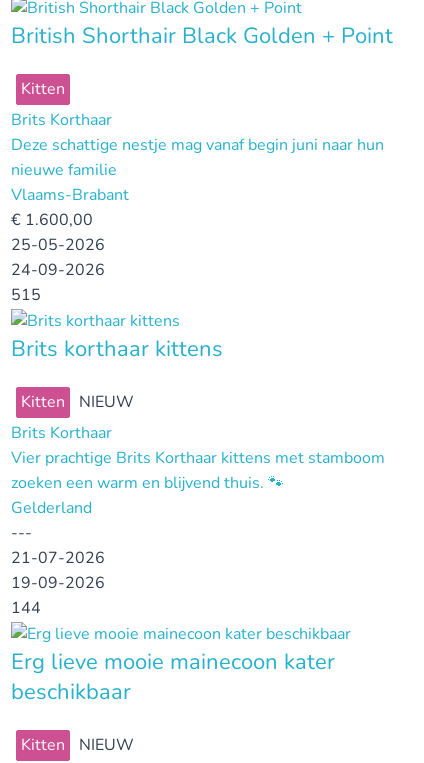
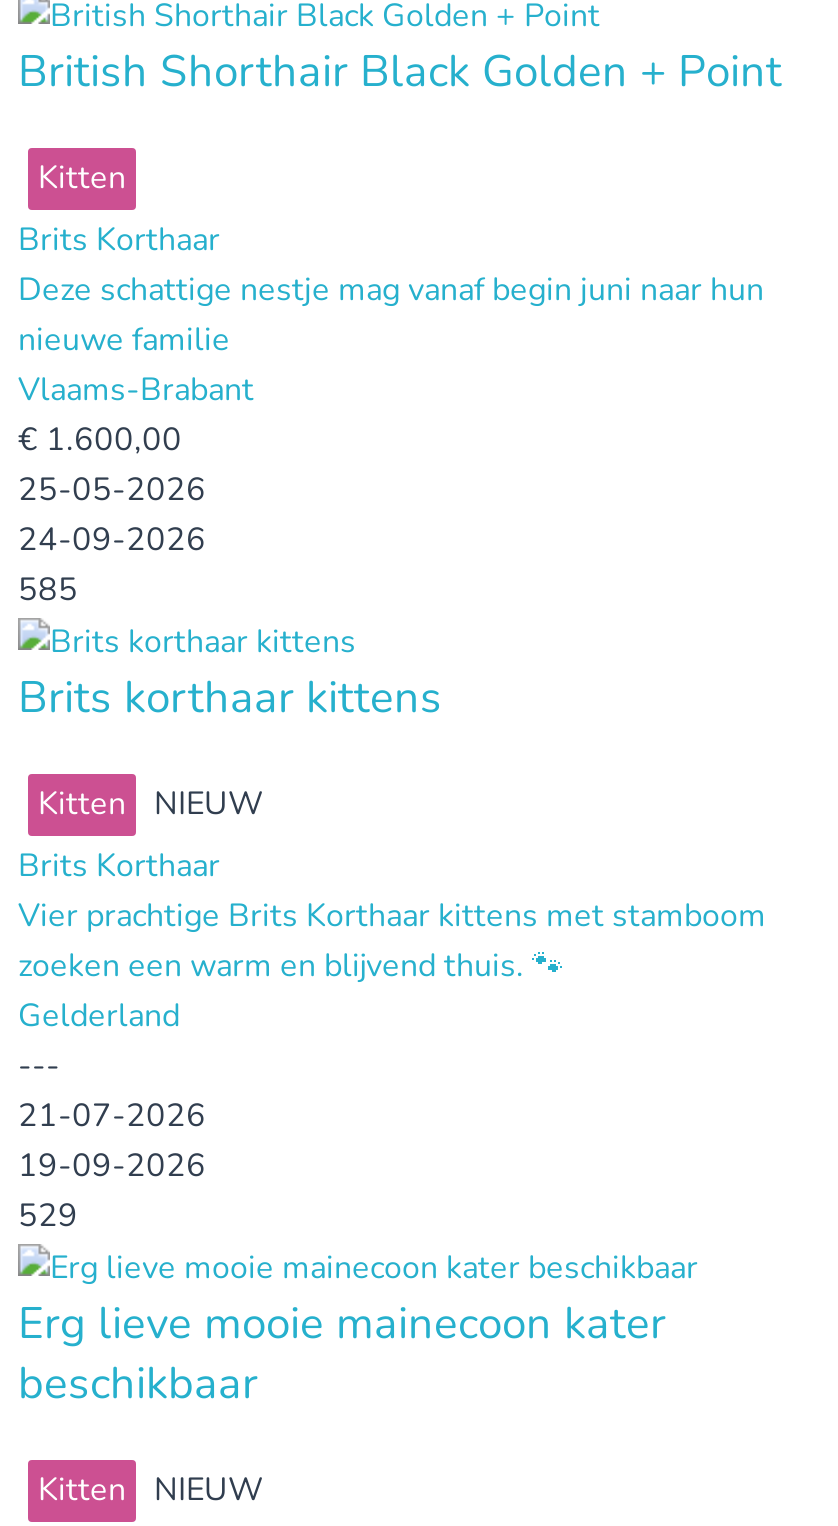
[11,284,41,306] 515 -> [18,568,78,612] 585
[11,597,41,619] 144 -> [18,1194,78,1238] 529

